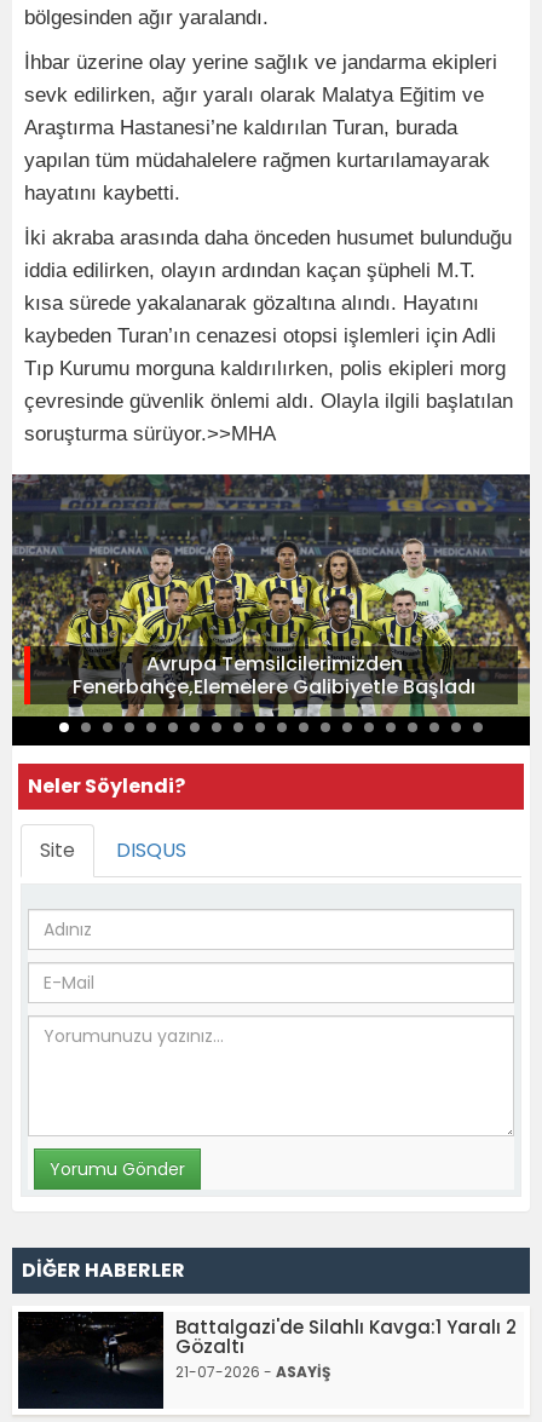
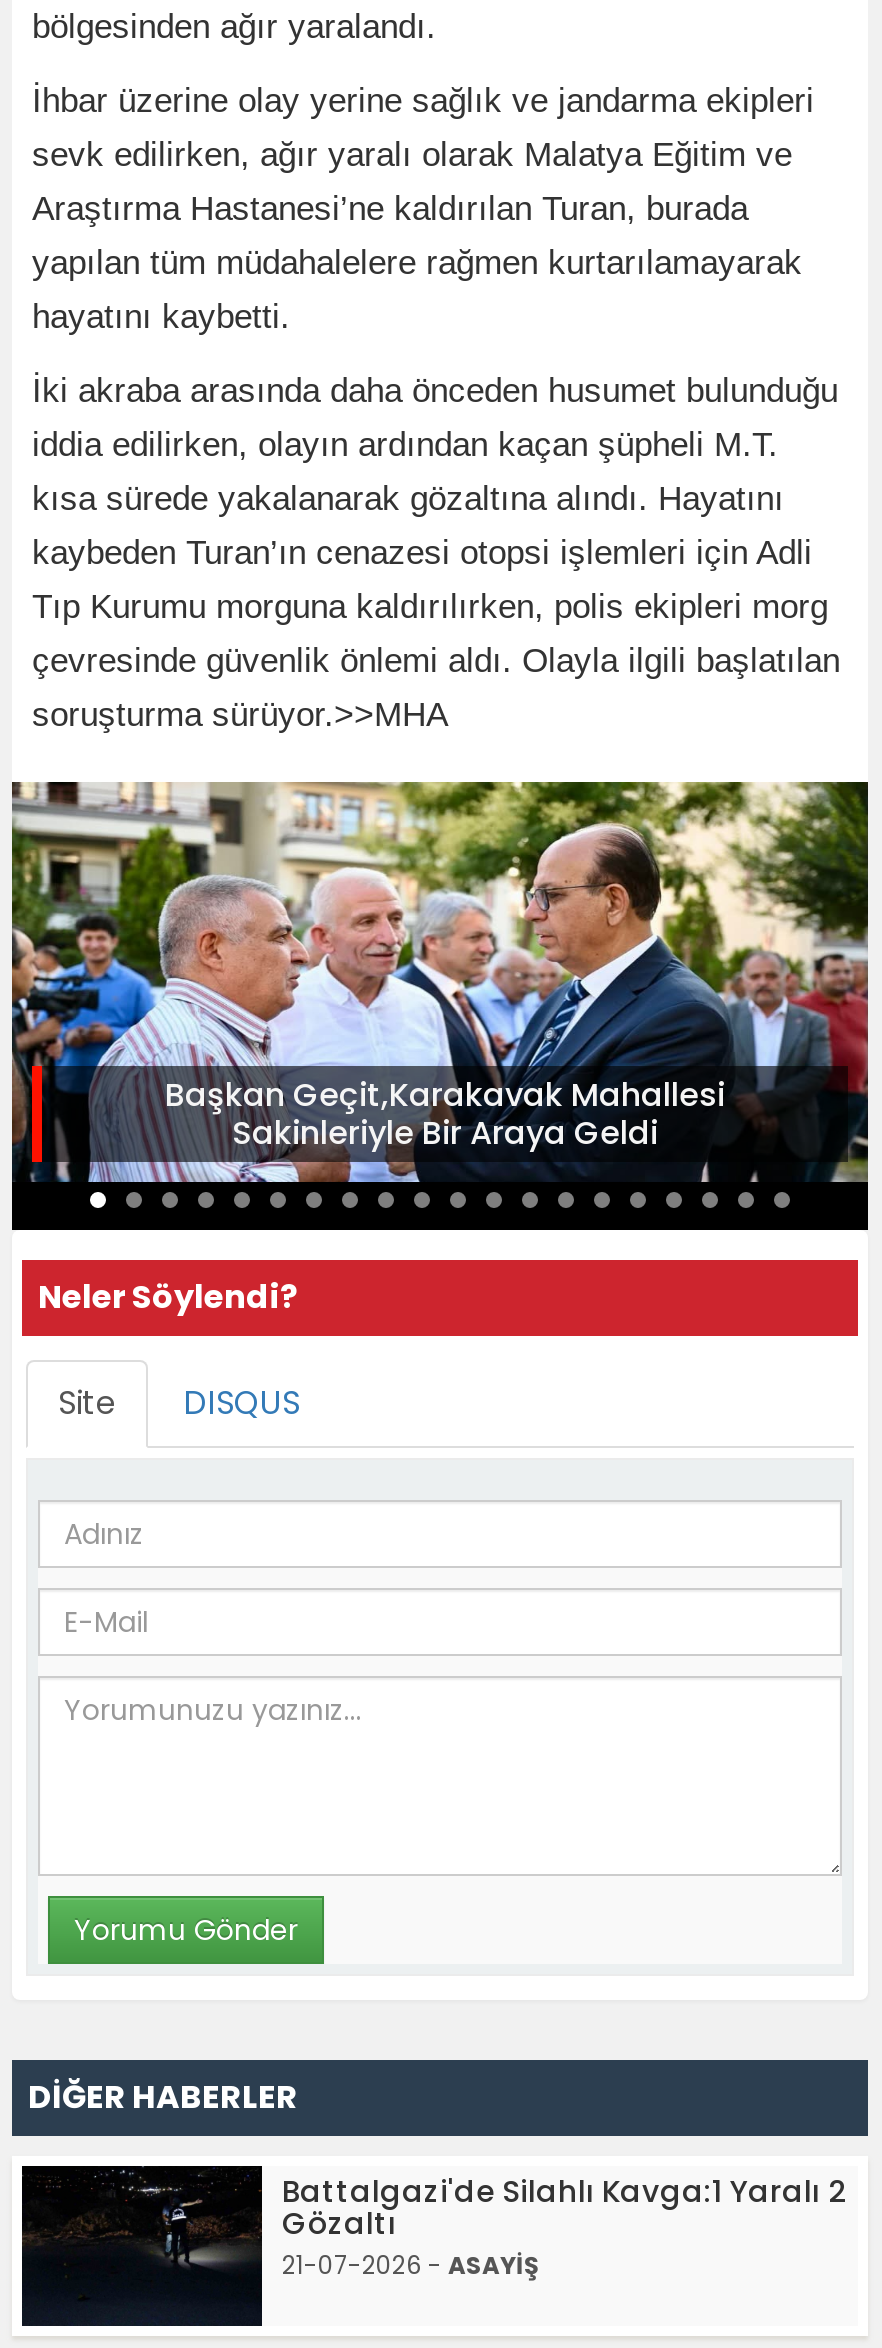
[11,473,531,718] [image] | Avrupa Temsilcilerimizden | Fenerbahçe,Elemelere Galibiyetle Başladı -> [10,780,870,1184] [image] | Başkan Geçit,Karakavak Mahallesi | Sakinleriyle Bir Araya Geldi

